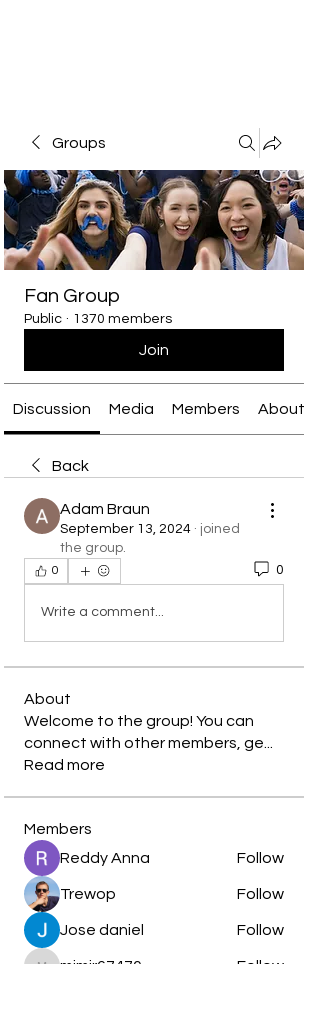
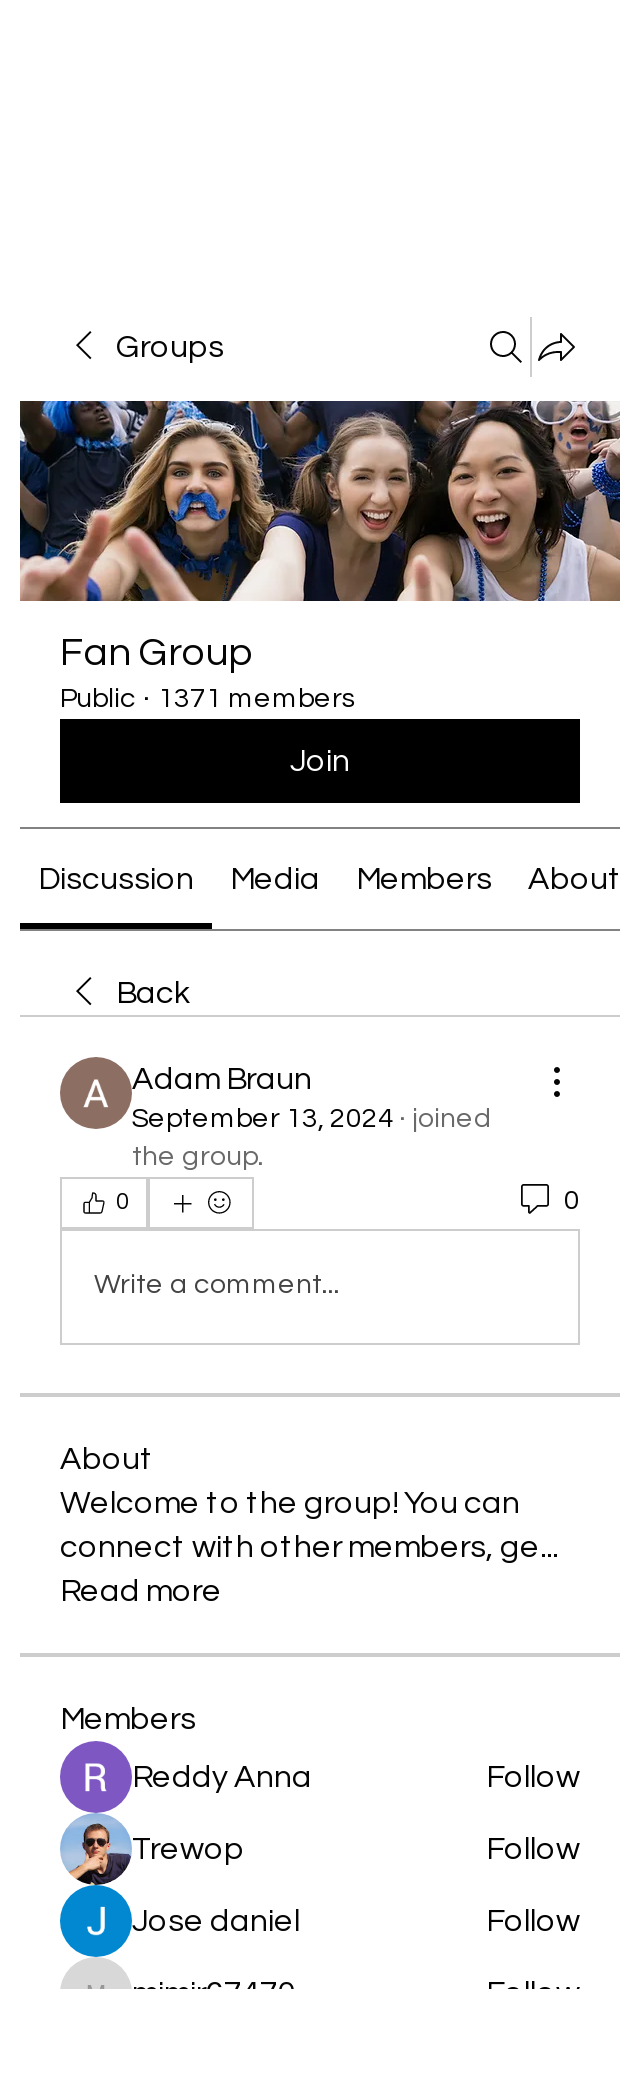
[24,312,172,326] Public · 1370 members -> [60,684,356,712] Public · 1371 members

